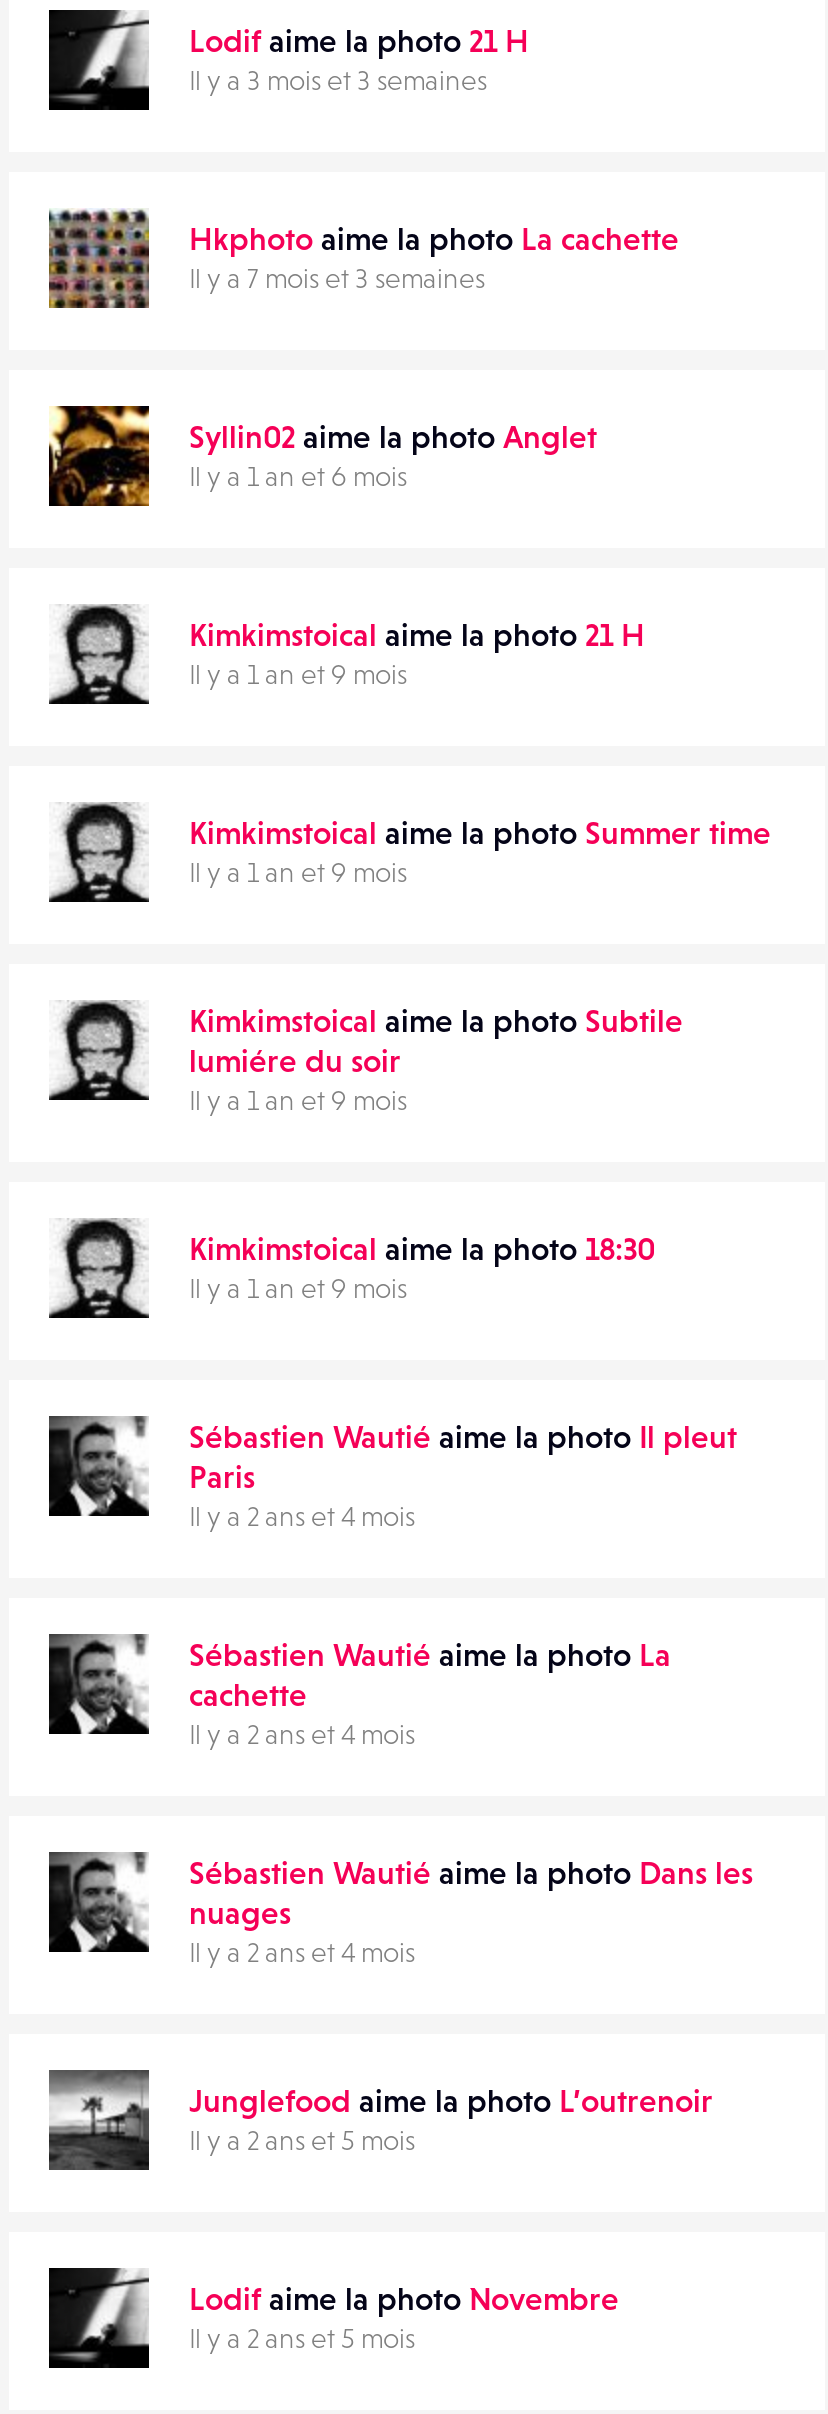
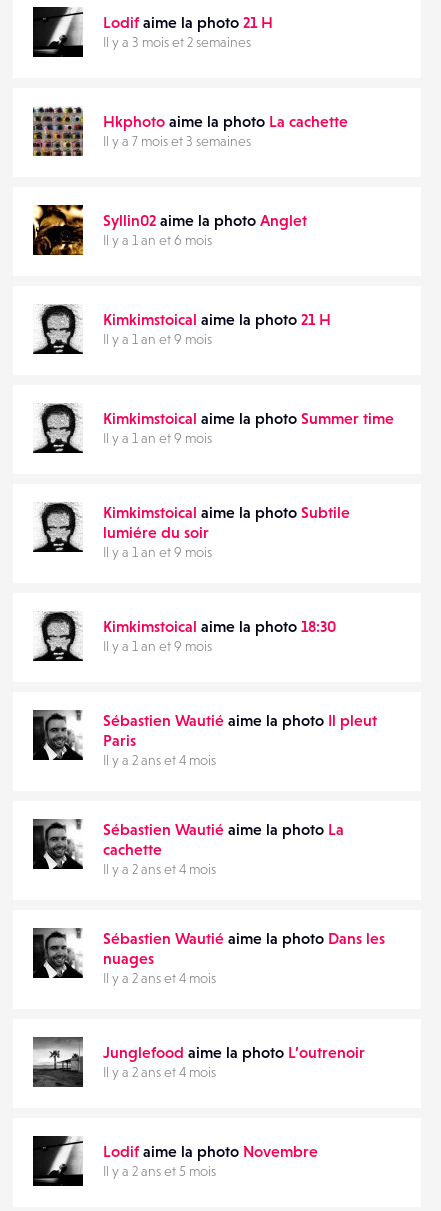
[189,64,487,96] Il y a 3 mois et 3 semaines -> [103,34,251,50] Il y a 3 mois et 2 semaines
[189,2124,415,2156] Il y a 2 ans et 5 mois -> [103,1064,216,1080] Il y a 2 ans et 4 mois

